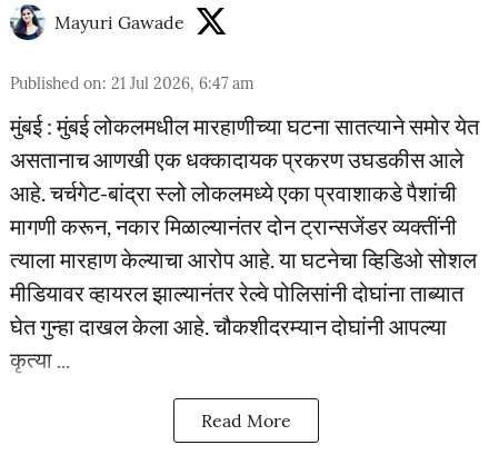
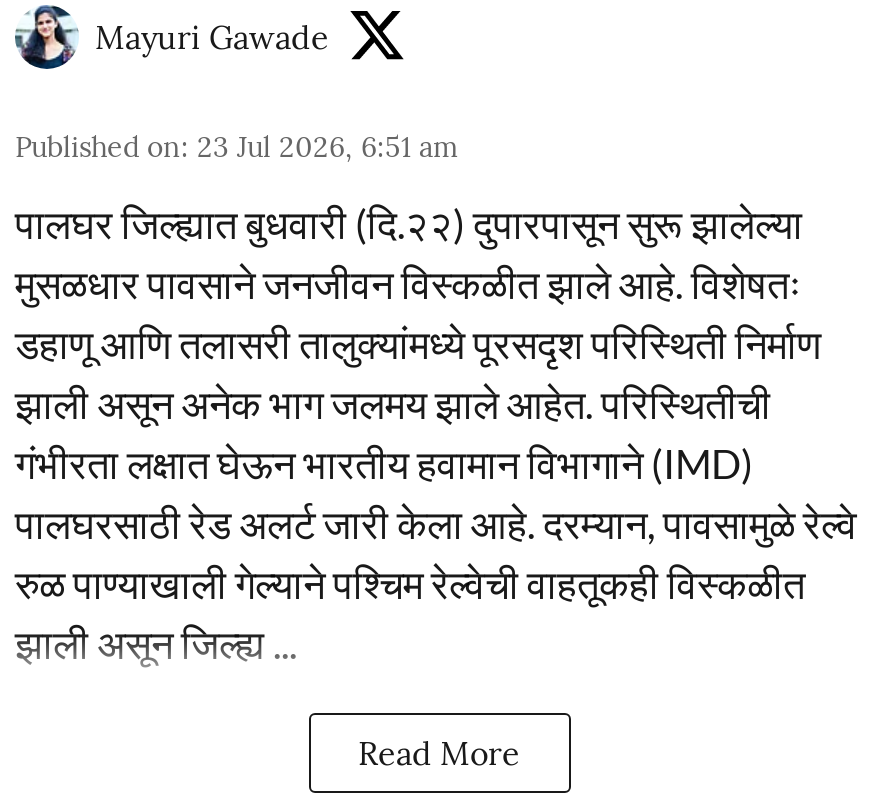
[10,73,255,93] Published on: 21 Jul 2026, 6:47 am -> [15,129,459,165] Published on: 23 Jul 2026, 6:51 am
[10,112,479,373] मुंबई : मुंबई लोकलमधील मारहाणीच्या घटना सातत्याने समोर येत | असतानाच आणखी एक धक्कादायक प्रकरण उघडकीस आले | आहे. चर्चगेट-बांद्रा स्लो लोकलमध्ये एका प्रवाशाकडे पैशांची | मागणी करून, नकार मिळाल्यानंतर दोन ट्रान्सजेंडर व्यक्तींनी | त्याला मारहाण केल्याचा आरोप आहे. या घटनेचा व्हिडिओ सोशल | मीडियावर व्हायरल झाल्यानंतर रेल्वे पोलिसांनी दोघांना ताब्यात | घेत गुन्हा दाखल केला आहे. चौकशीदरम्यान दोघांनी आपल्या | कृत्या ... -> [15,199,857,667] पालघर जिल्ह्यात बुधवारी (दि.२२) दुपारपासून सुरू झालेल्या | मुसळधार पावसाने जनजीवन विस्कळीत झाले आहे. विशेषतः | डहाणू आणि तलासरी तालुक्यांमध्ये पूरसदृश परिस्थिती निर्माण | झाली असून अनेक भाग जलमय झाले आहेत. परिस्थितीची | गंभीरता लक्षात घेऊन भारतीय हवामान विभागाने (IMD) | पालघरसाठी रेड अलर्ट जारी केला आहे. दरम्यान, पावसामुळे रेल्वे | रुळ पाण्याखाली गेल्याने पश्चिम रेल्वेची वाहतूकही विस्कळीत | झाली असून जिल्ह्य ...

